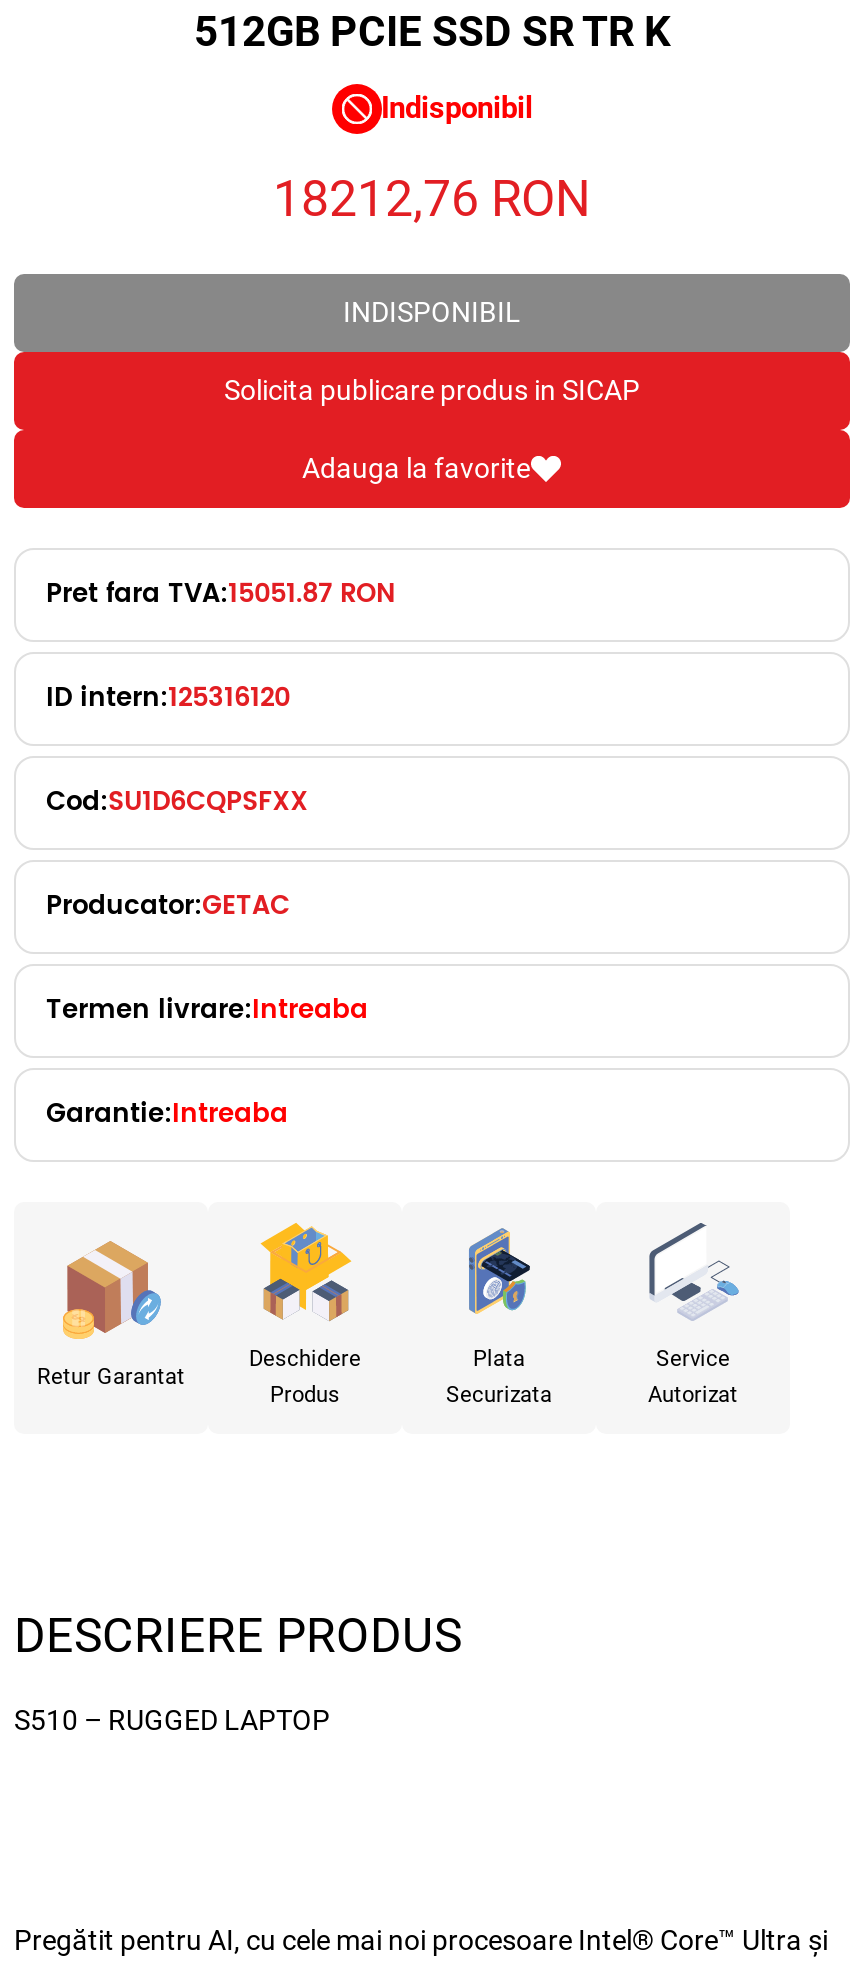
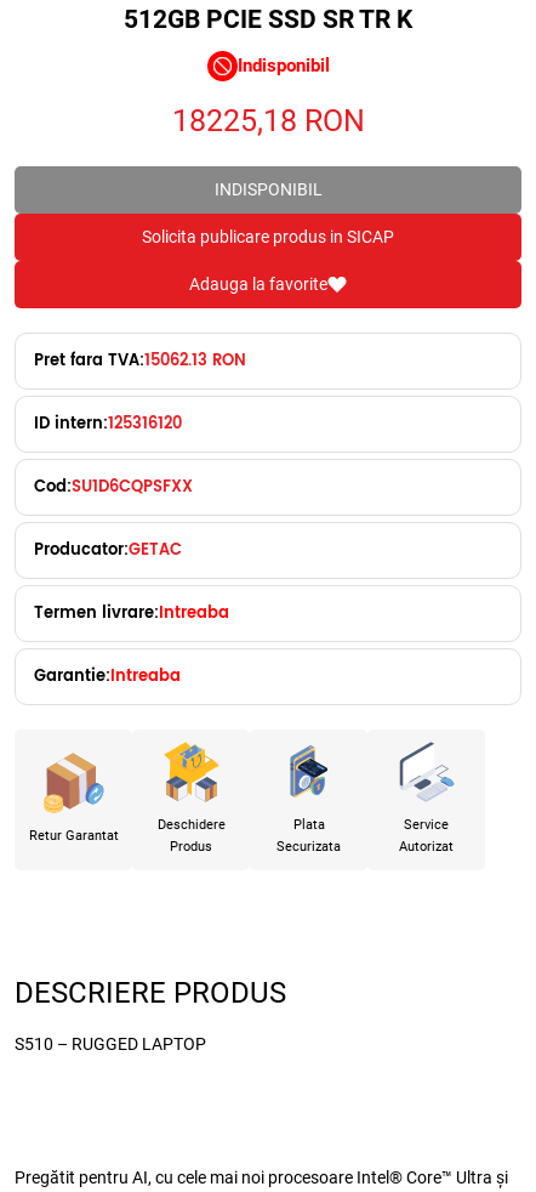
[273,169,591,227] 18212,76 RON -> [172,103,364,138] 18225,18 RON
[46,573,396,615] Pret fara TVA:15051.87 RON -> [34,348,246,374] Pret fara TVA:15062.13 RON

